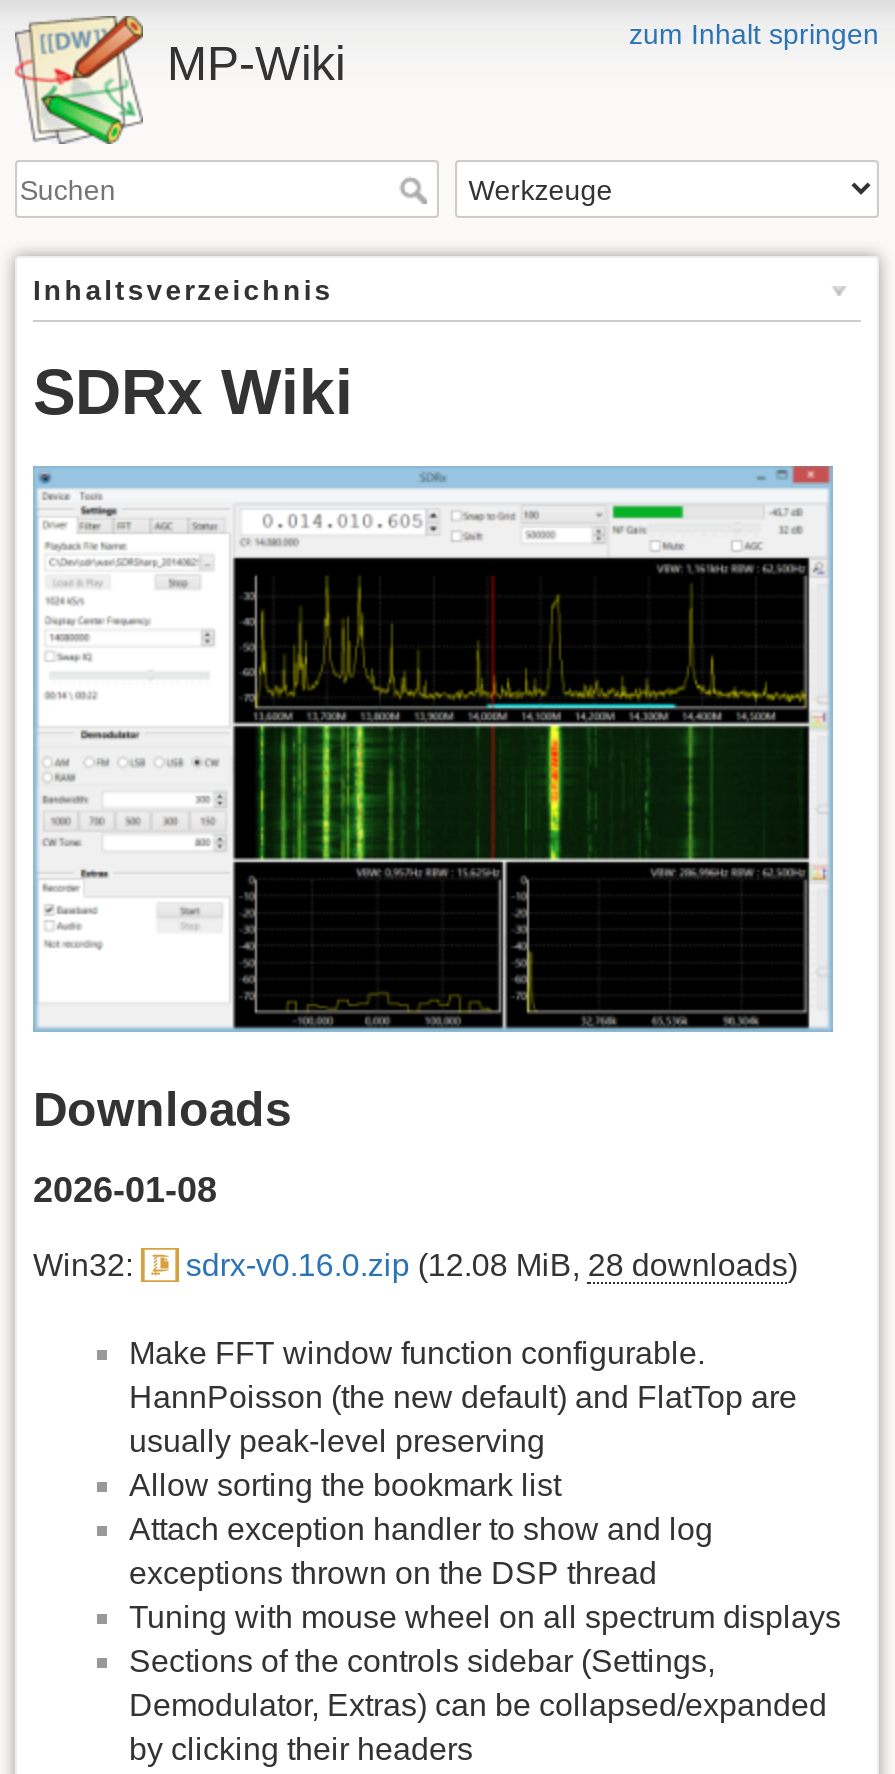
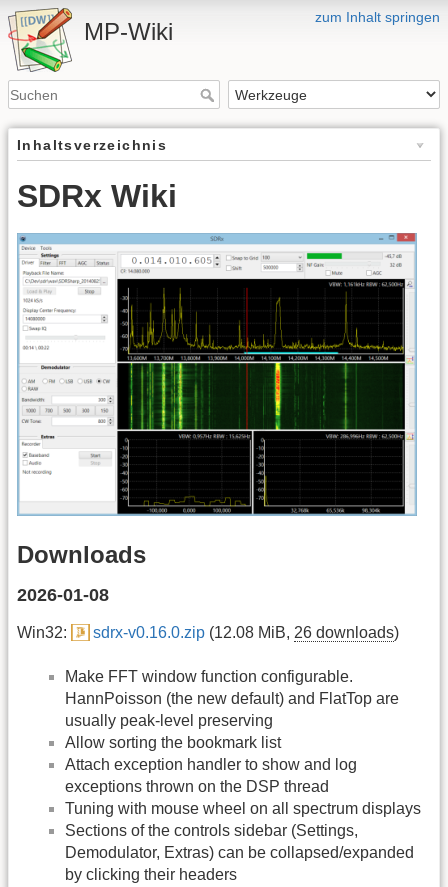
[186,1248,798,1282] sdrx-v0.16.0.zip (12.08 MiB, 28 downloads) -> [93,624,399,641] sdrx-v0.16.0.zip (12.08 MiB, 26 downloads)

